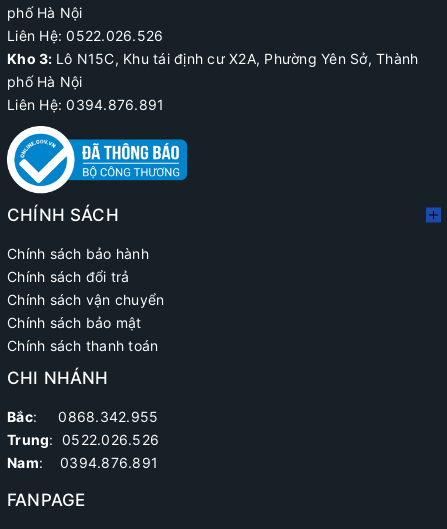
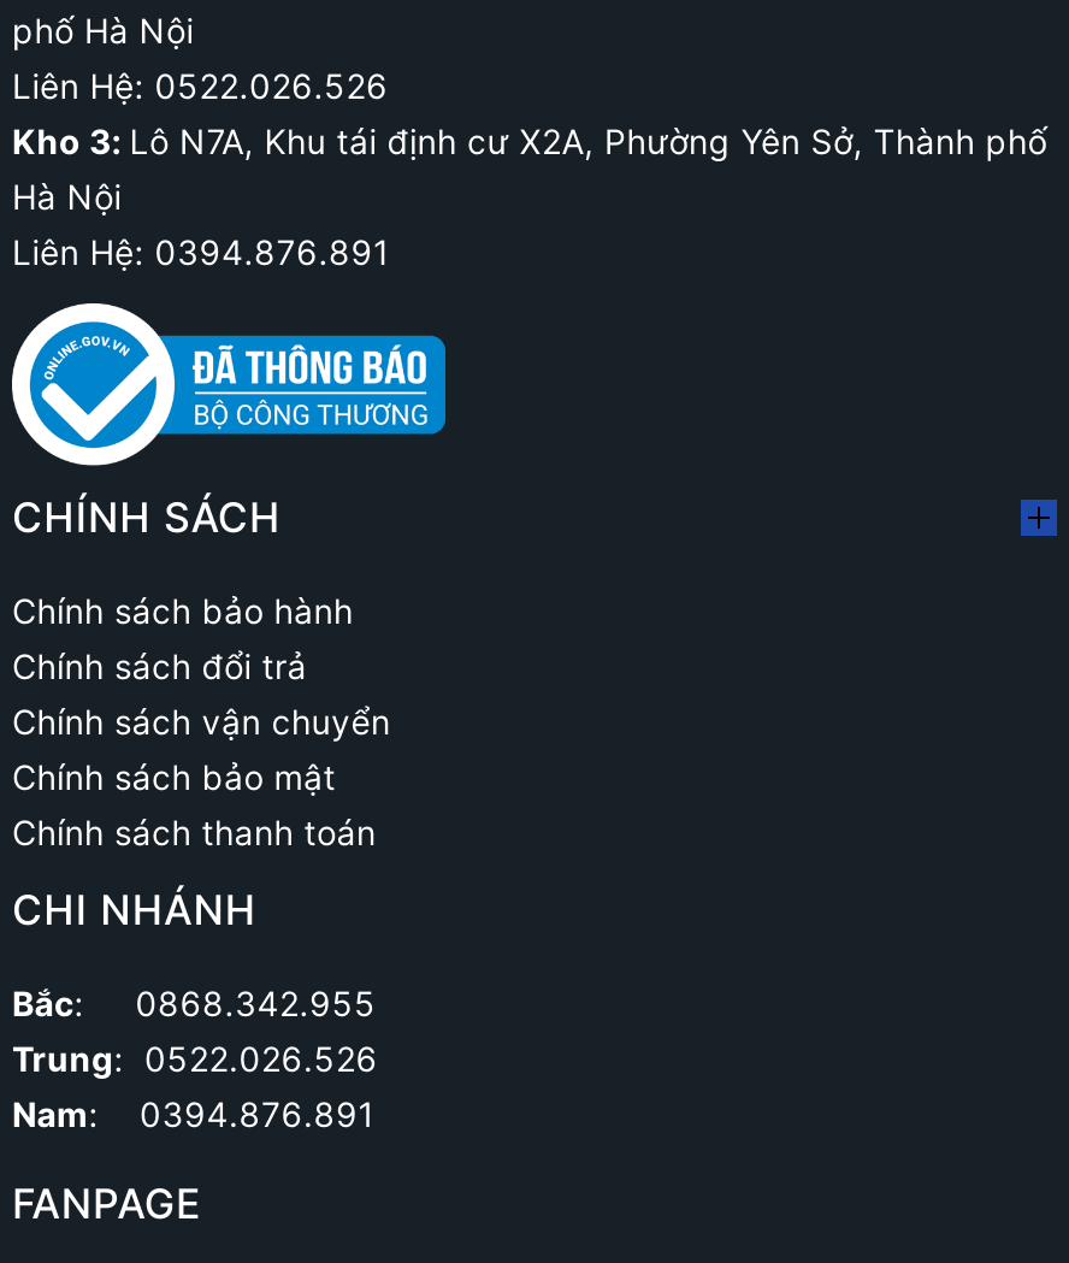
[7,50,418,90] Kho 3: Lô N15C, Khu tái định cư X2A, Phường Yên Sở, Thành | phố Hà Nội -> [12,120,1047,216] Kho 3: Lô N7A, Khu tái định cư X2A, Phường Yên Sở, Thành phố | Hà Nội

